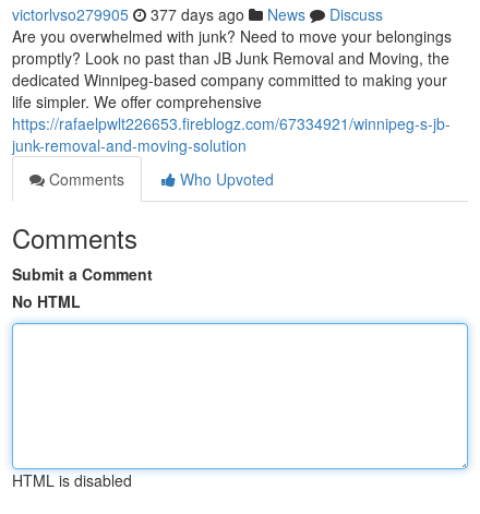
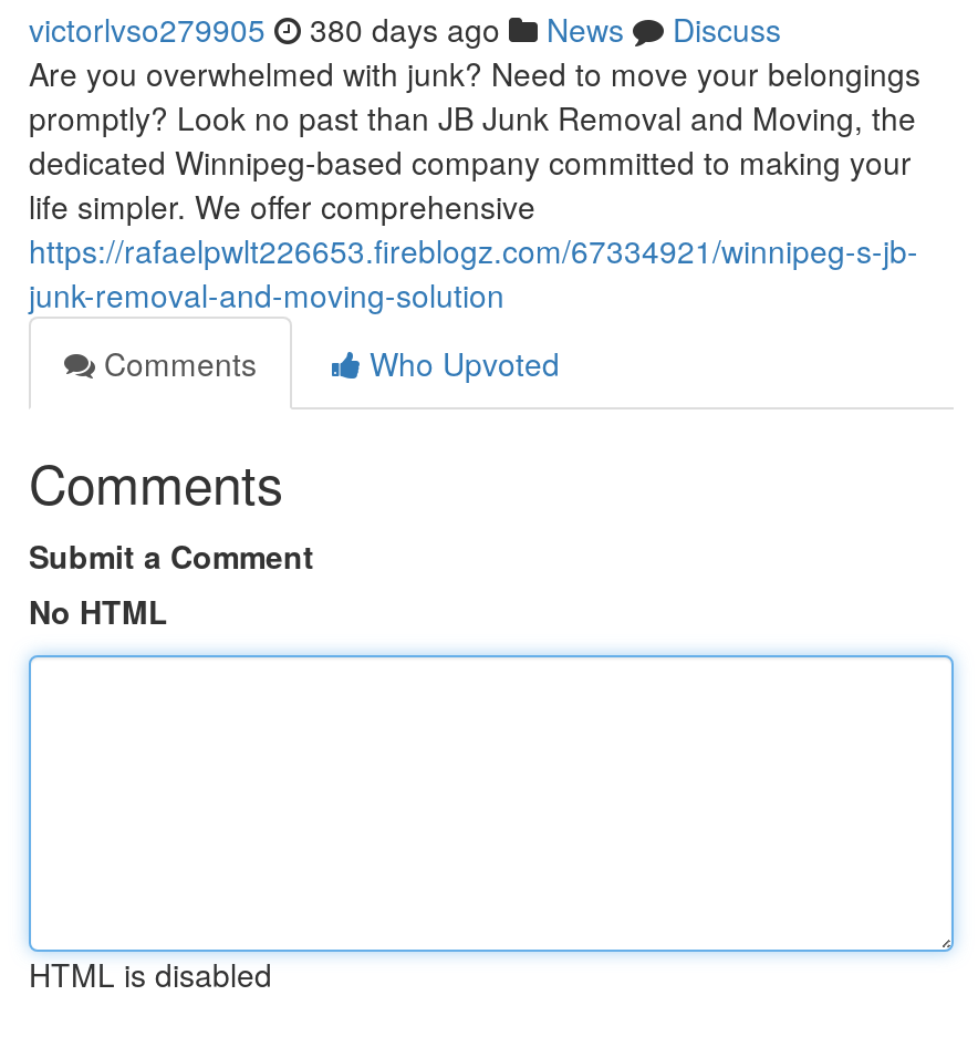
[12,3,383,25] victorlvso279905 377 days ago News Discuss -> [29,7,781,51] victorlvso279905 380 days ago News Discuss

